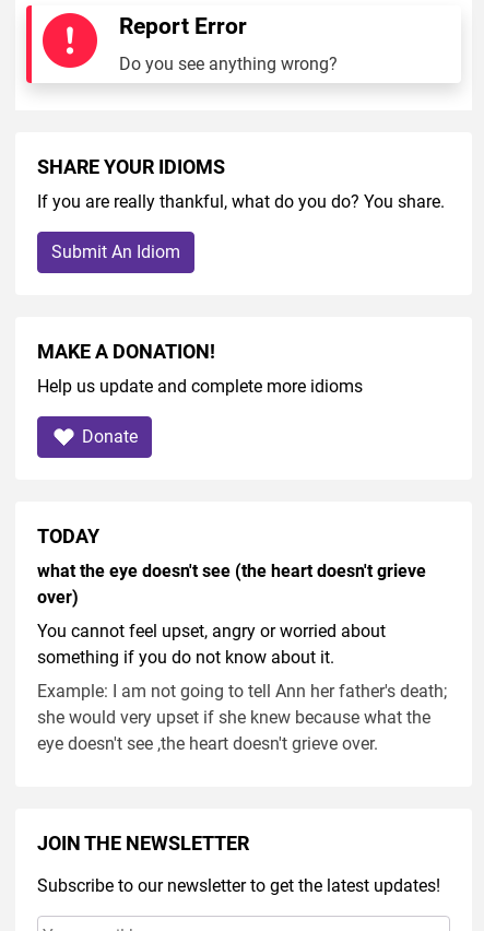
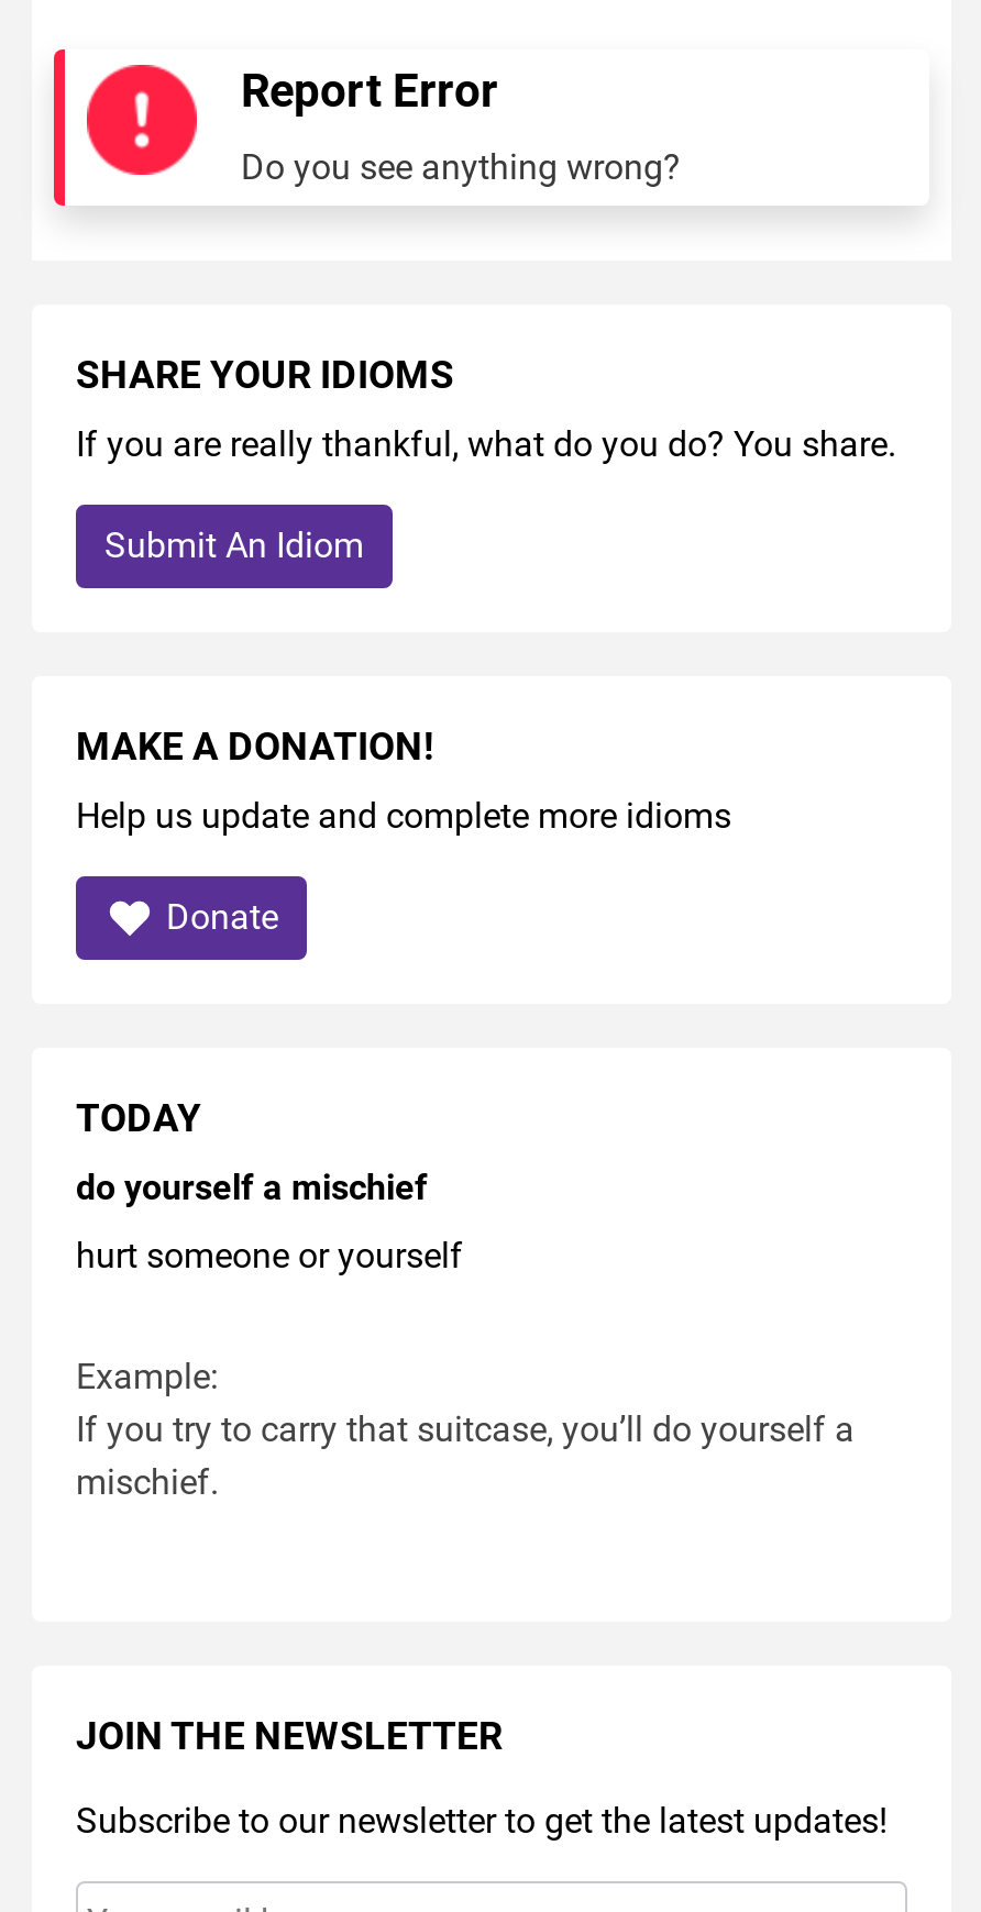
[37,561,426,608] what the eye doesn't see (the heart doesn't grieve | over) -> [76,1167,428,1208] do yourself a mischief
[37,621,386,668] You cannot feel upset, angry or worried about | something if you do not know about it. -> [76,1235,463,1276] hurt someone or yourself
[37,681,447,754] Example: I am not going to tell Ann her father's death; | she would very upset if she knew because what the | eye doesn't see ,the heart doesn't grieve over. -> [76,1356,855,1503] Example: | If you try to carry that suitcase, you’ll do yourself a | mischief.

